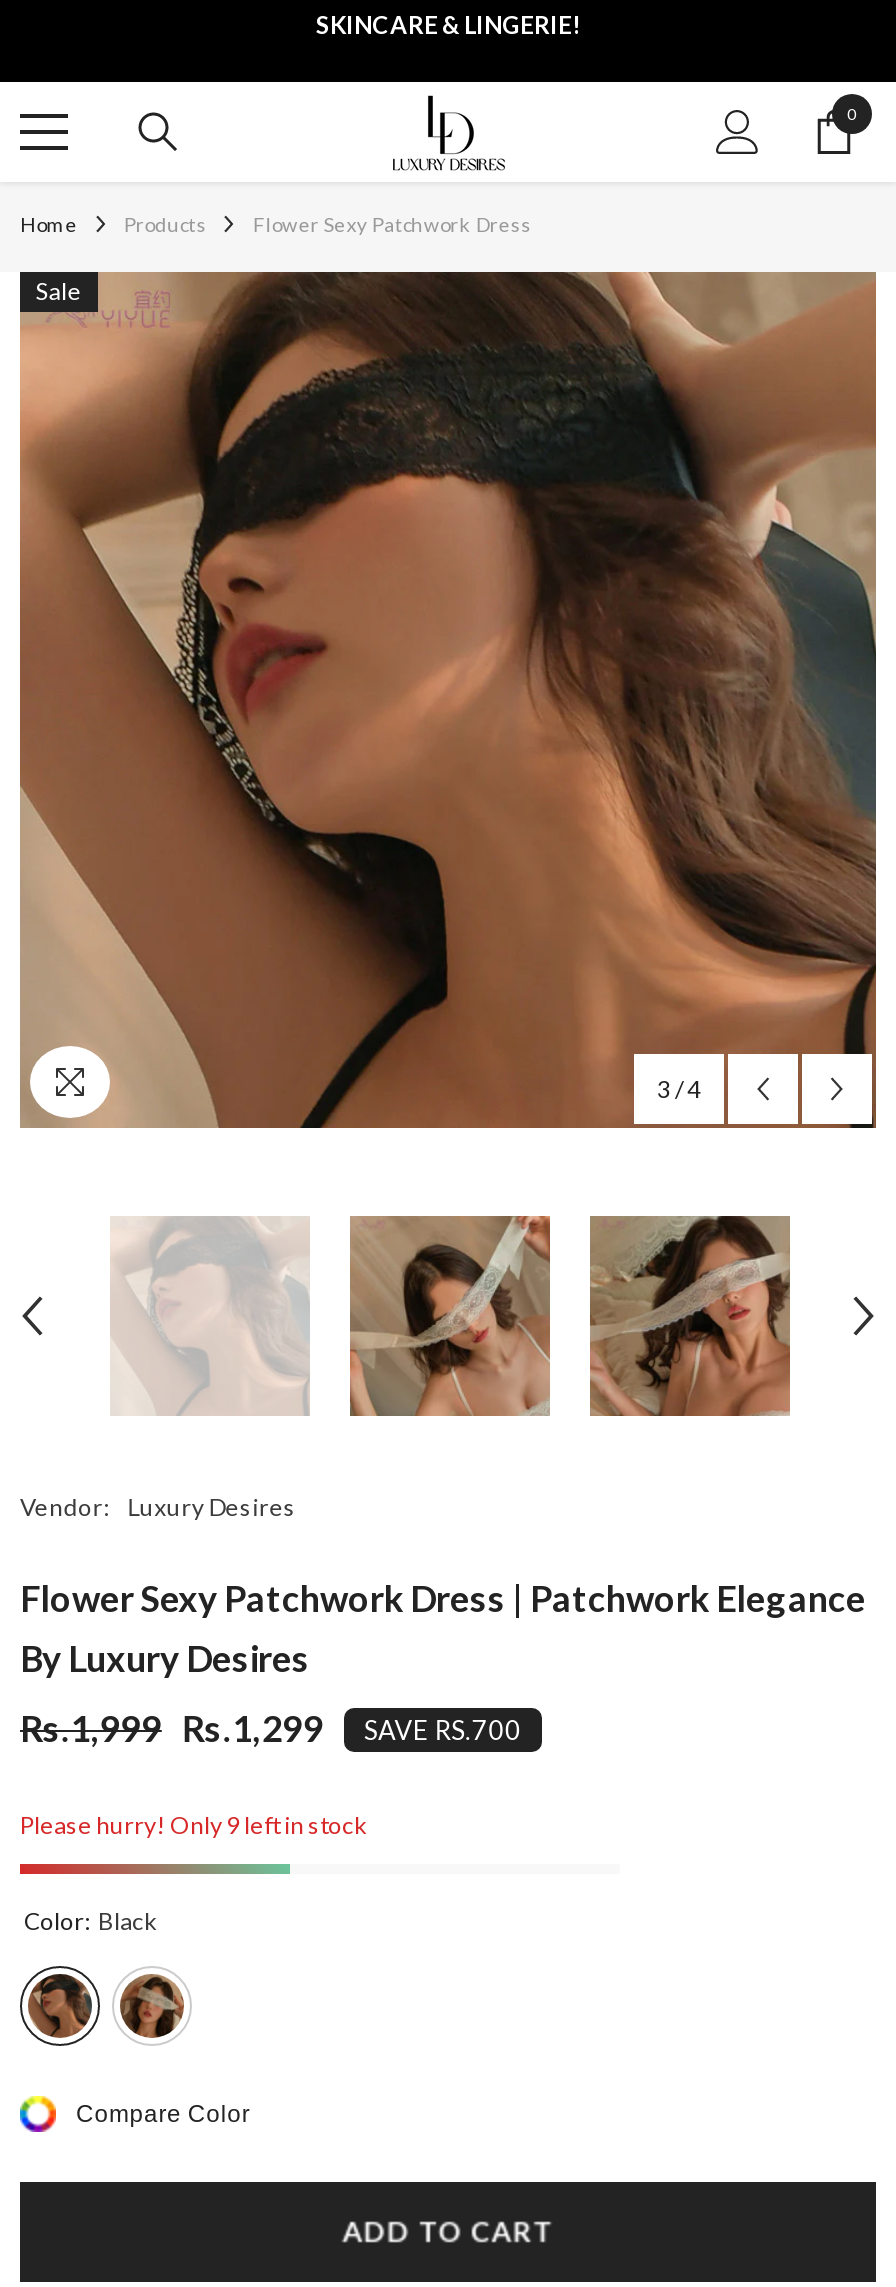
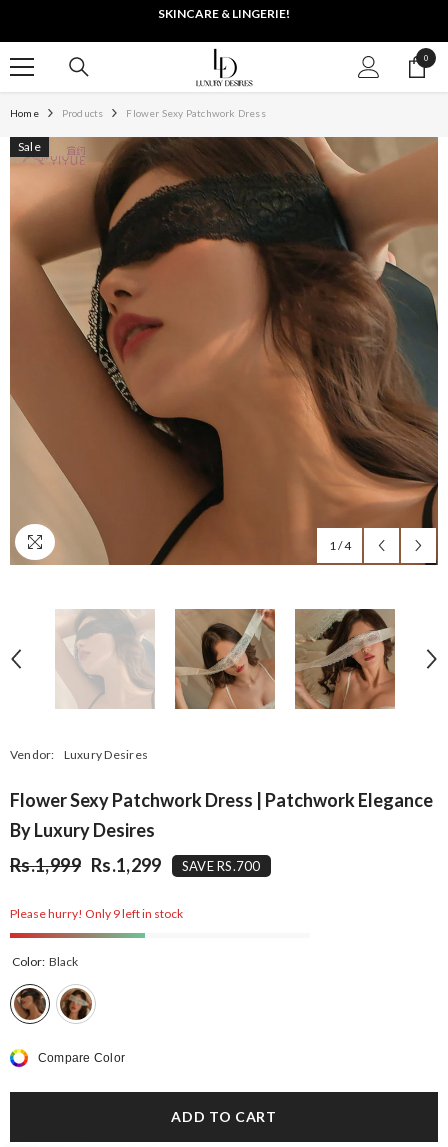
[657,1074,701,1104] 3 / 4 -> [328,538,350,553] 1 / 4

